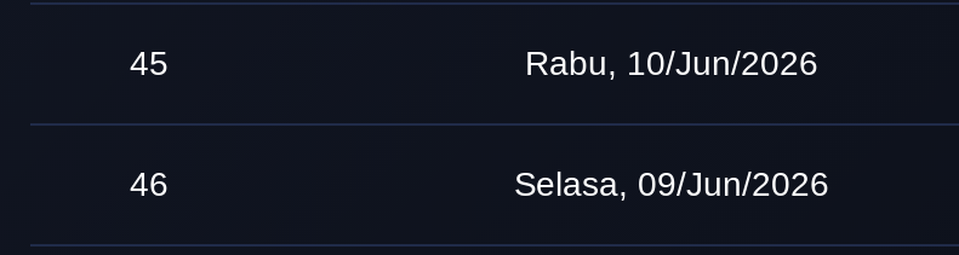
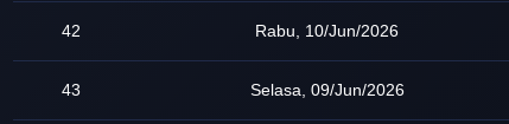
[130,44,169,82] 45 -> [62,21,81,40] 42
[130,164,169,203] 46 -> [62,80,81,99] 43

